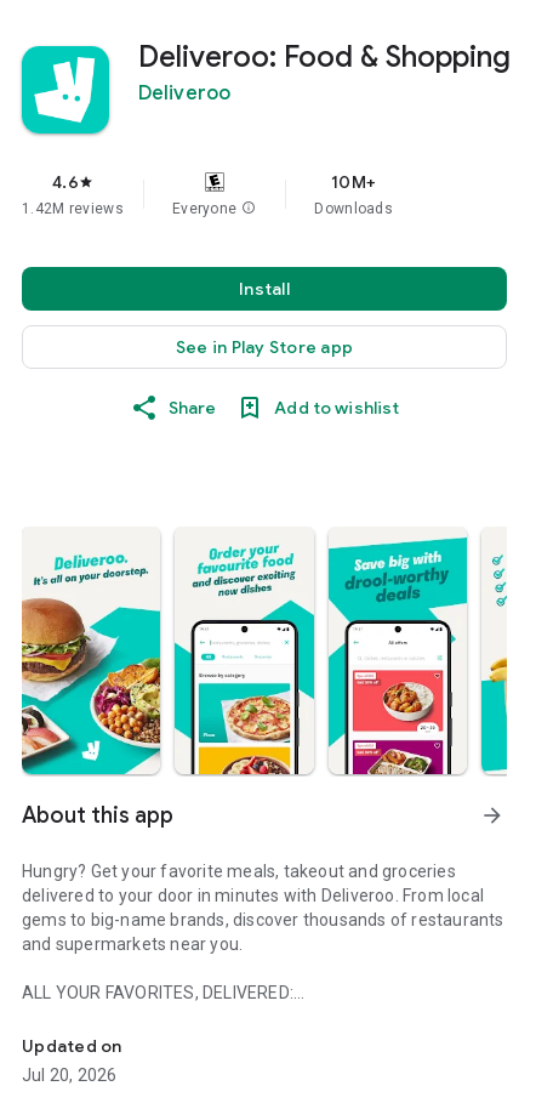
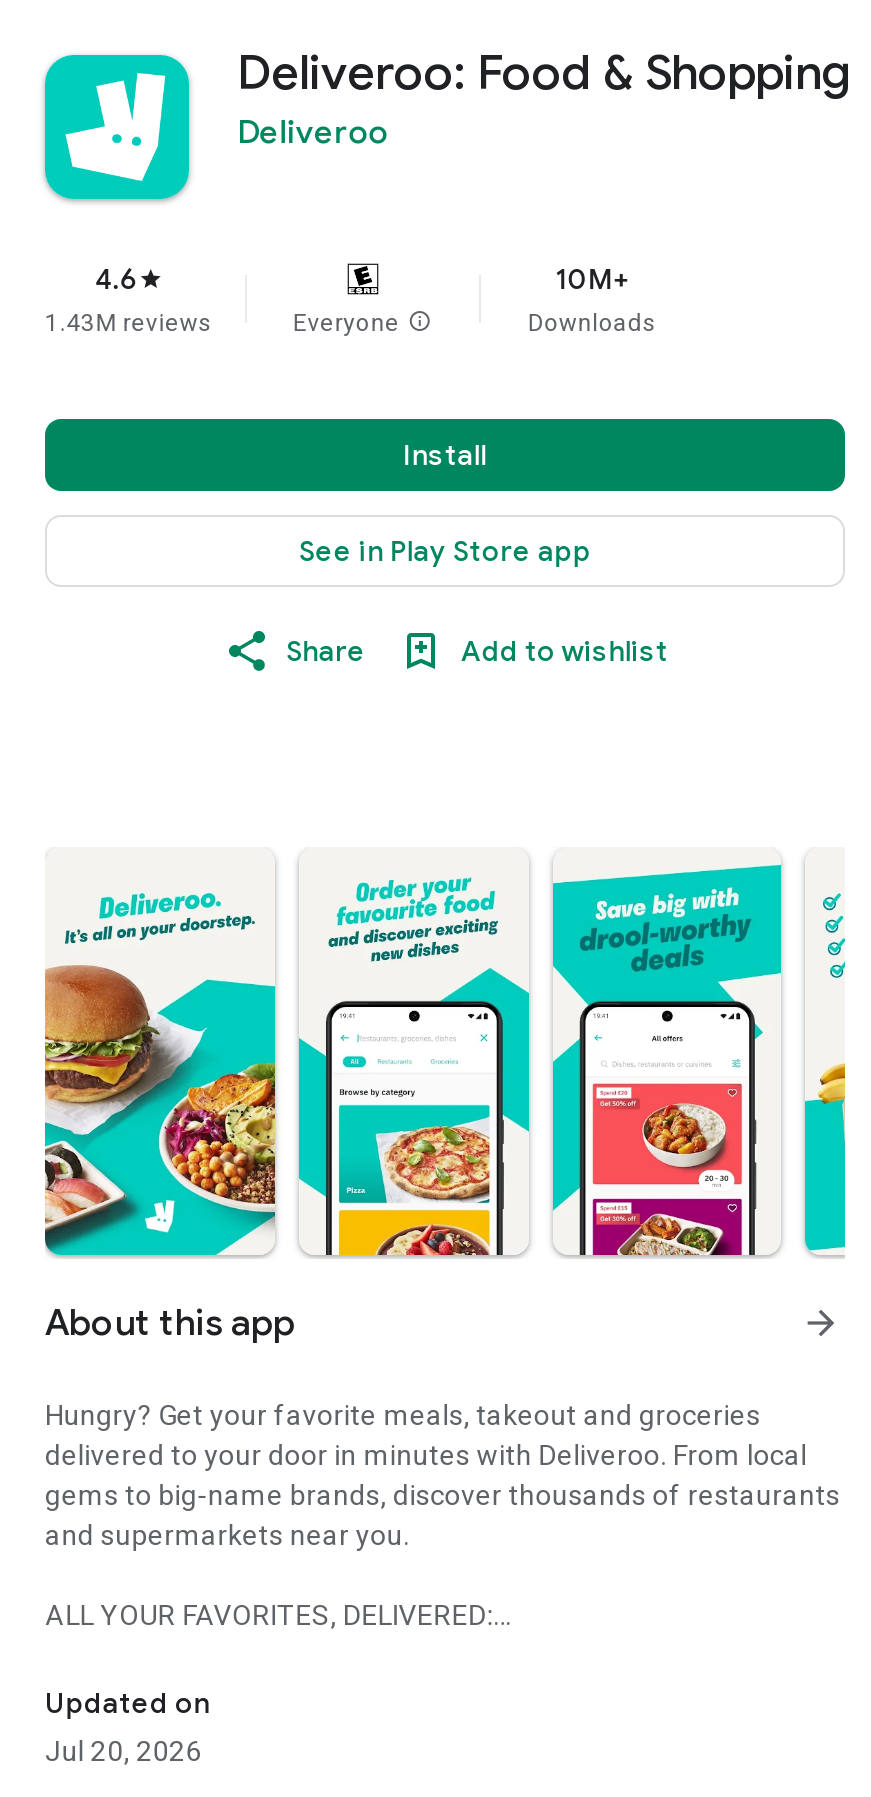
[22,200,124,217] 1.42M reviews -> [45,309,213,337] 1.43M reviews

